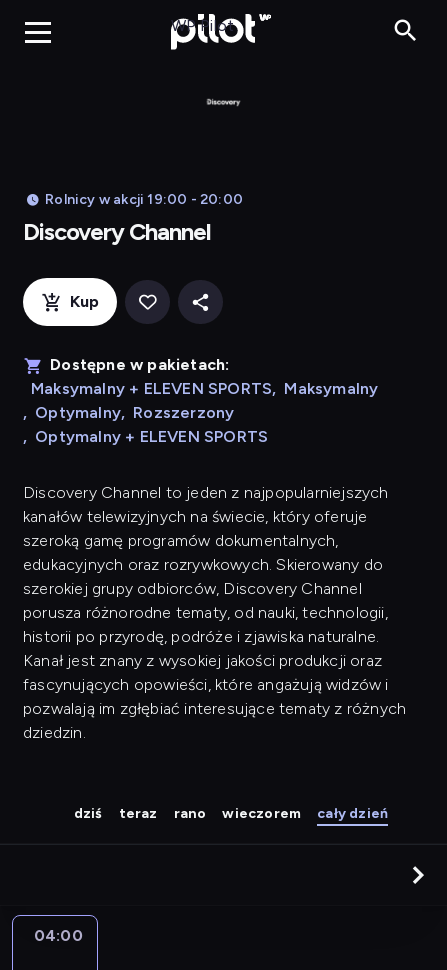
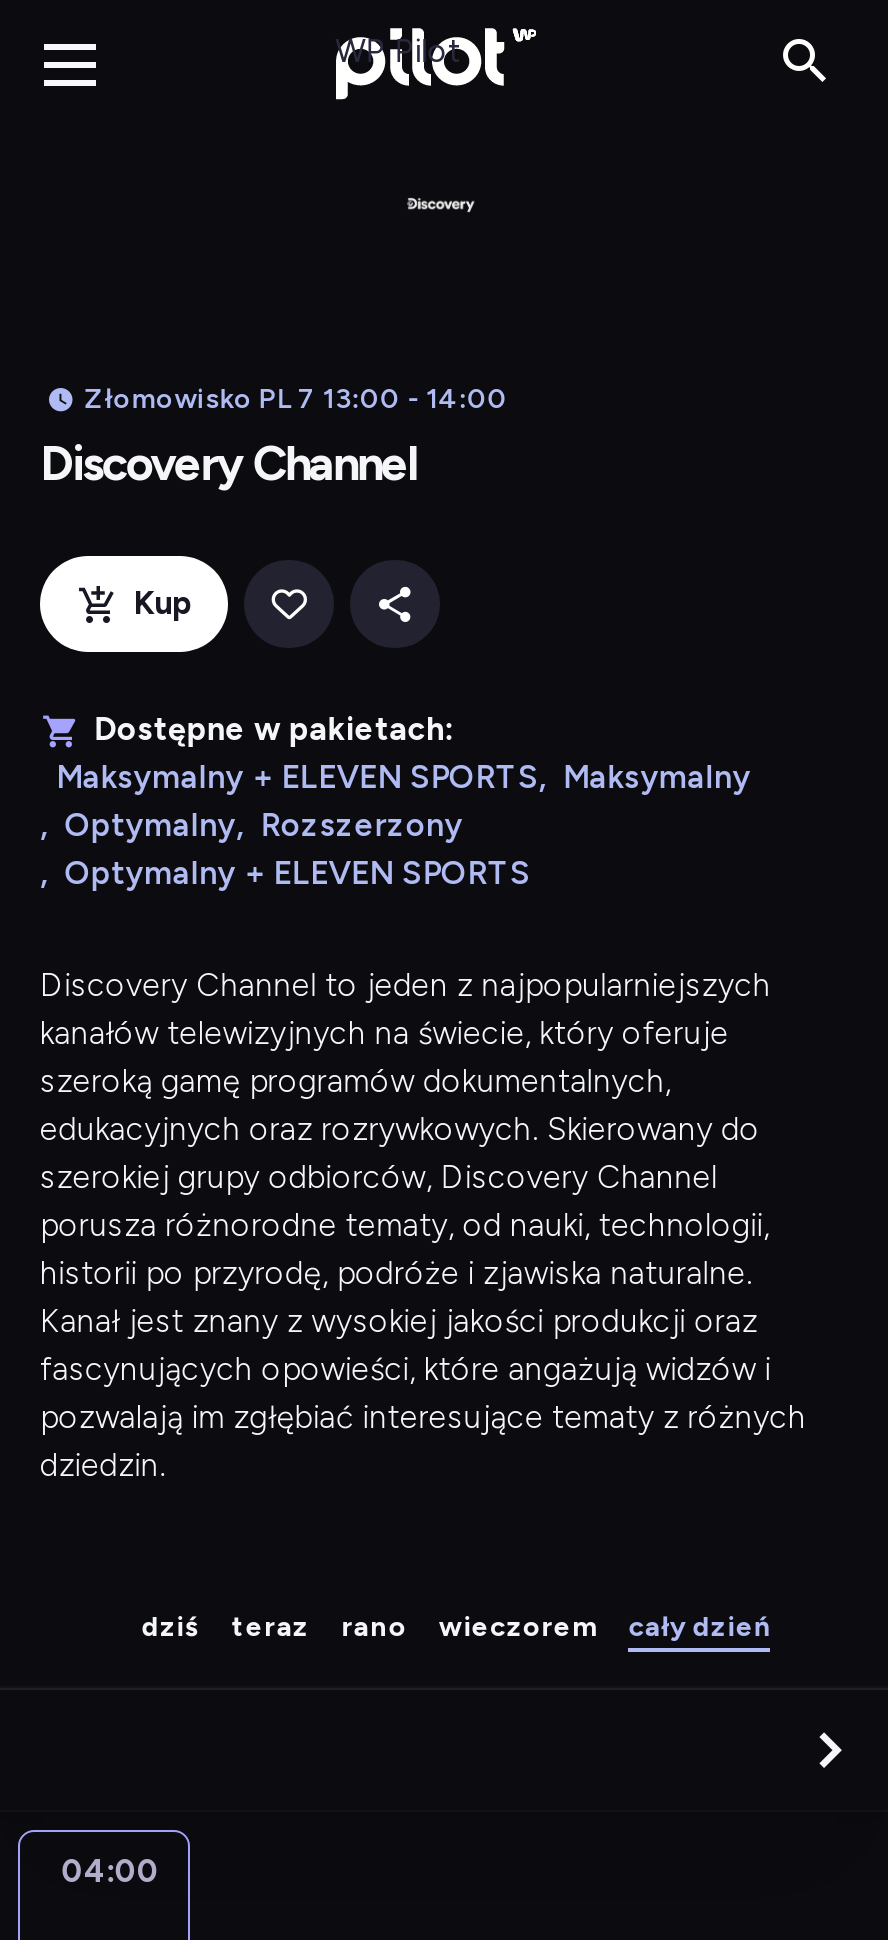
[45,191,243,208] Rolnicy w akcji 19:00 - 20:00 -> [84,382,508,416] Złomowisko PL 7 13:00 - 14:00

